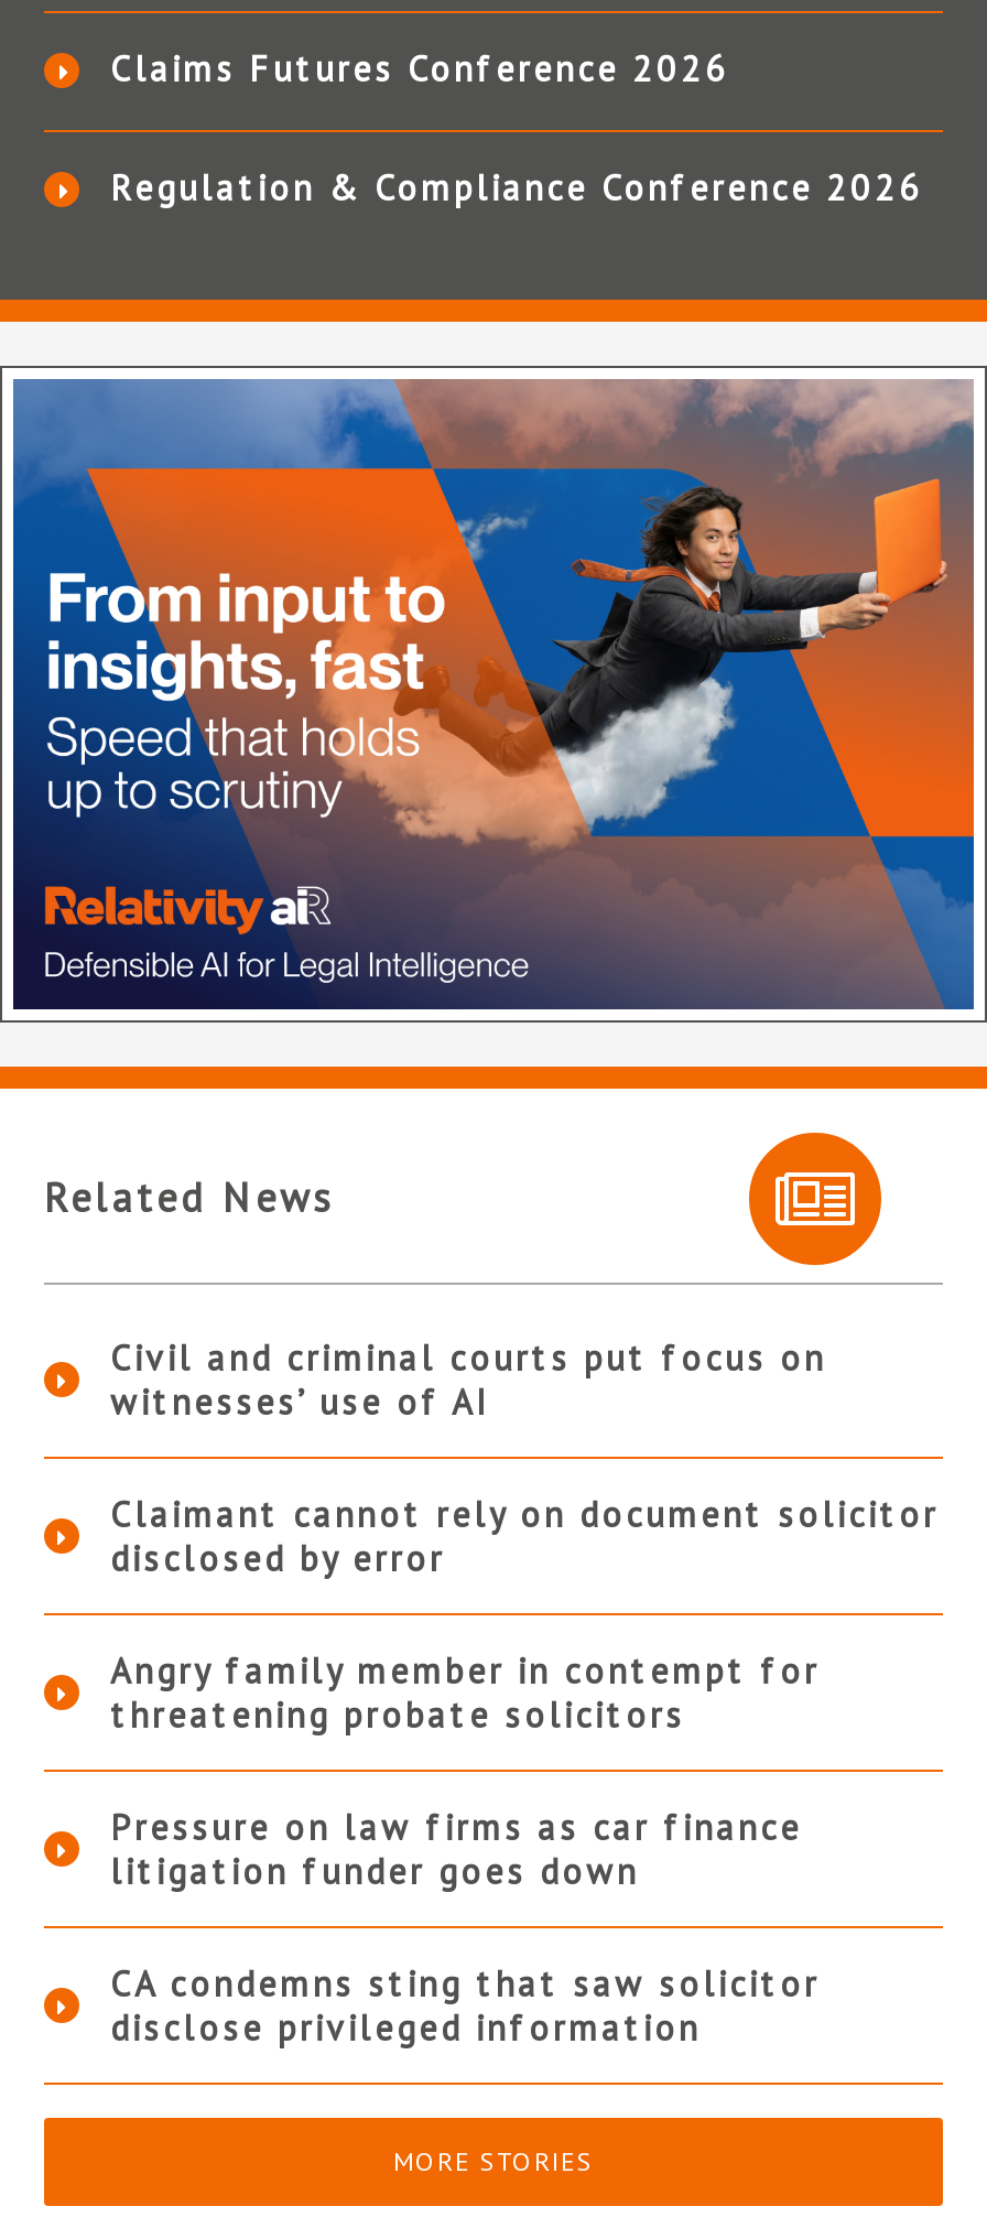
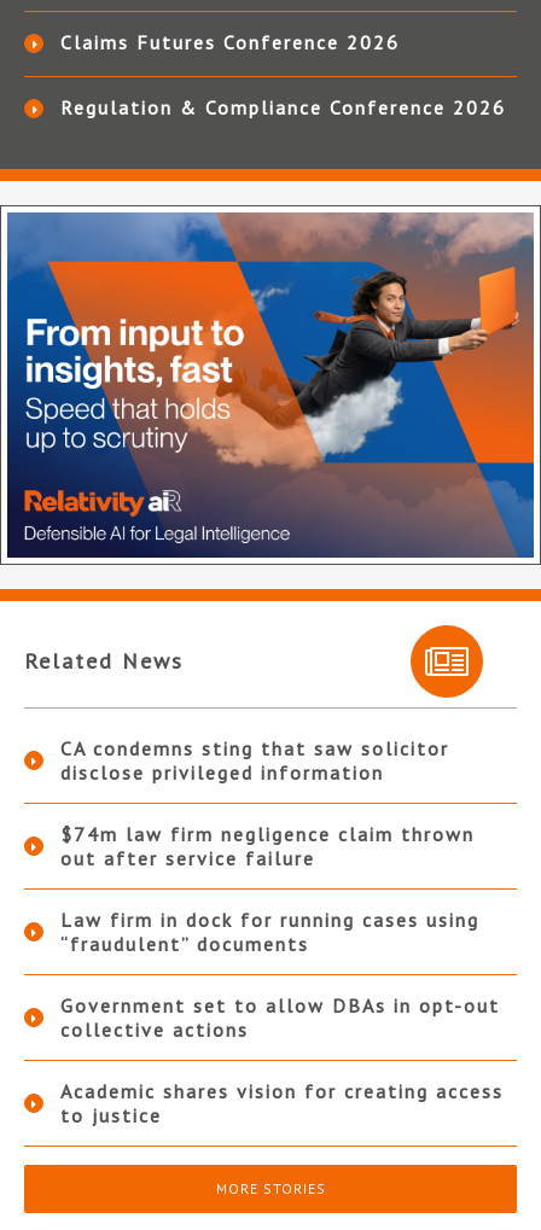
[110,1336,939,1893] Civil and criminal courts put focus on | witnesses’ use of AI | Claimant cannot rely on document solicitor | disclosed by error | Angry family member in contempt for | threatening probate solicitors | Pressure on law firms as car finance | litigation funder goes down -> none
moved [110,1962,820,2050] -> [60,737,449,785]: CA condemns sting that saw solicitor | disclose privileged information
none -> [60,822,504,1128] $74m law firm negligence claim thrown | out after service failure | Law firm in dock for running cases using | “fraudulent” documents | Government set to allow DBAs in opt-out | collective actions | Academic shares vision for creating access | to justice

